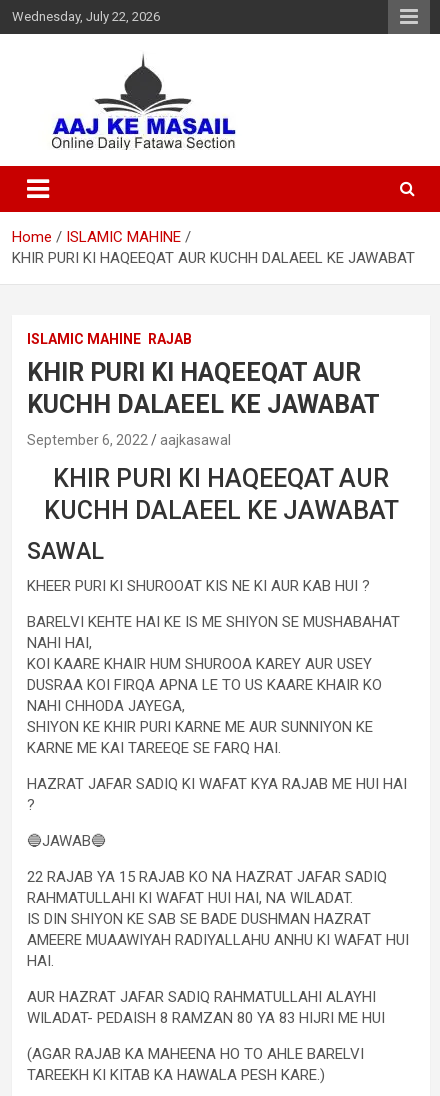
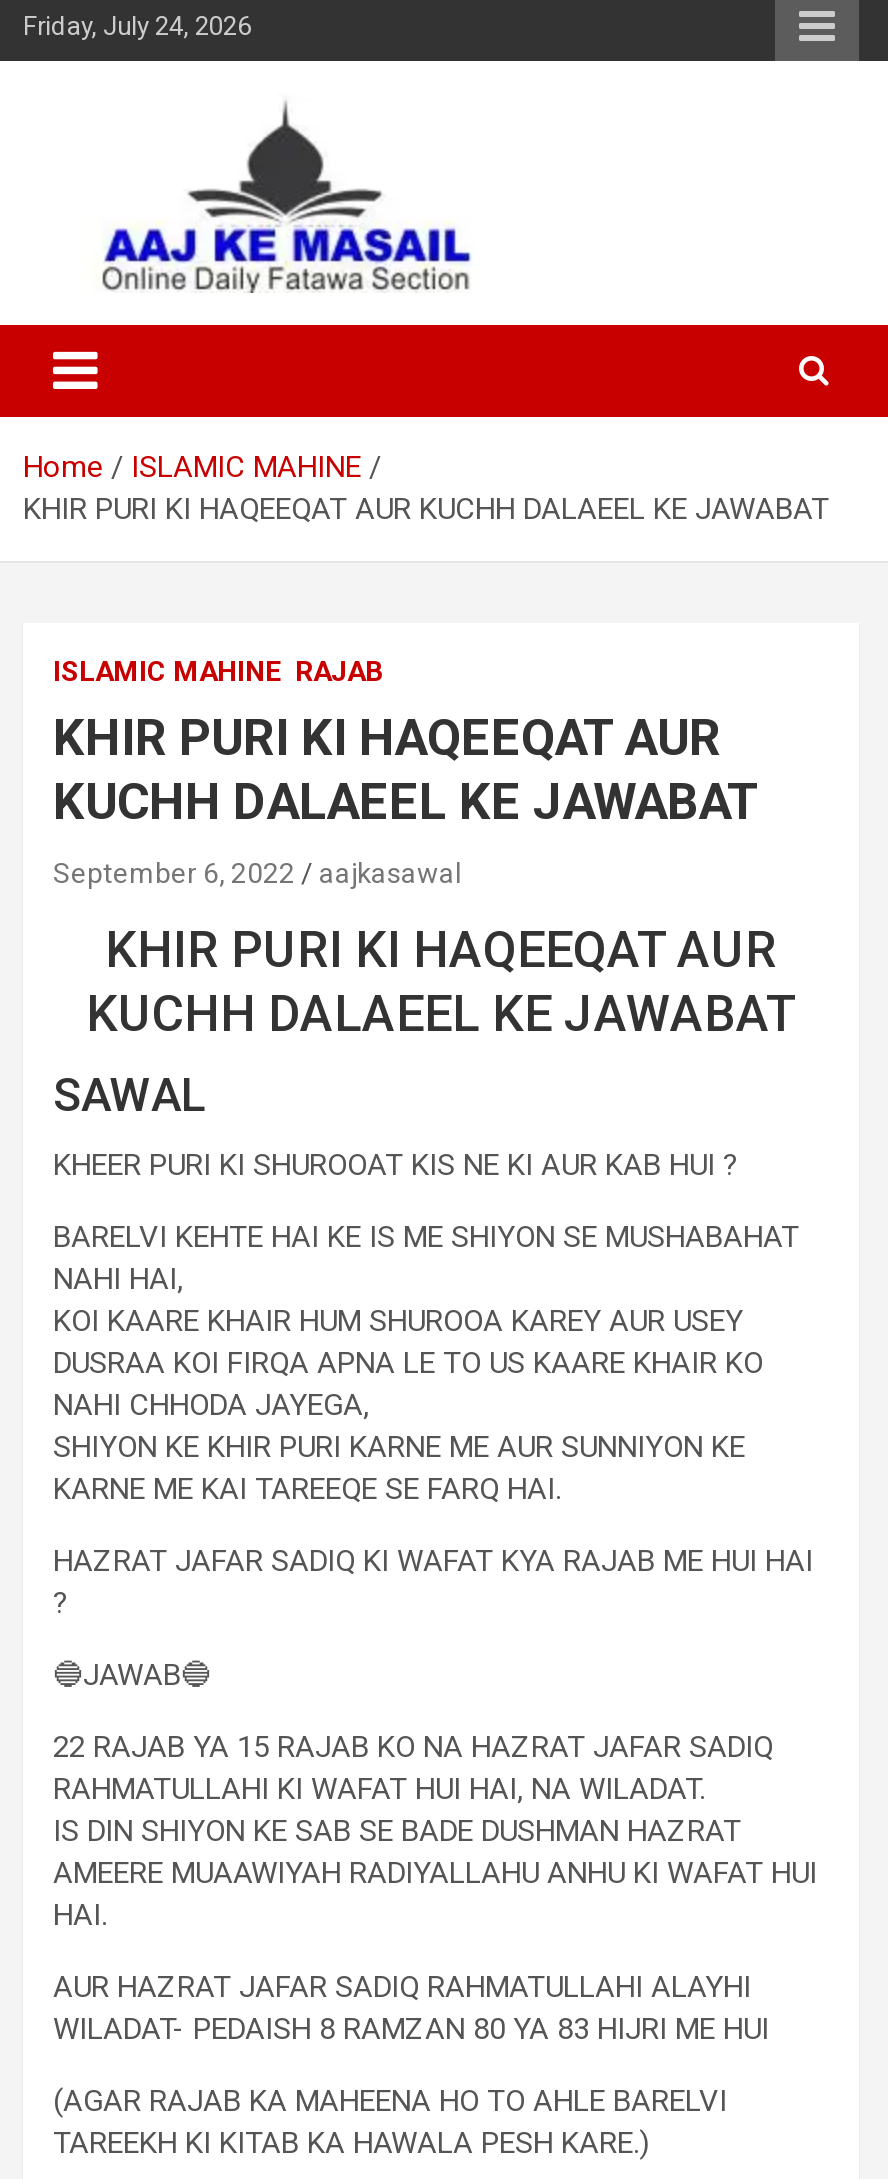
[12,9,160,24] Wednesday, July 22, 2026 -> [23,11,251,41] Friday, July 24, 2026

